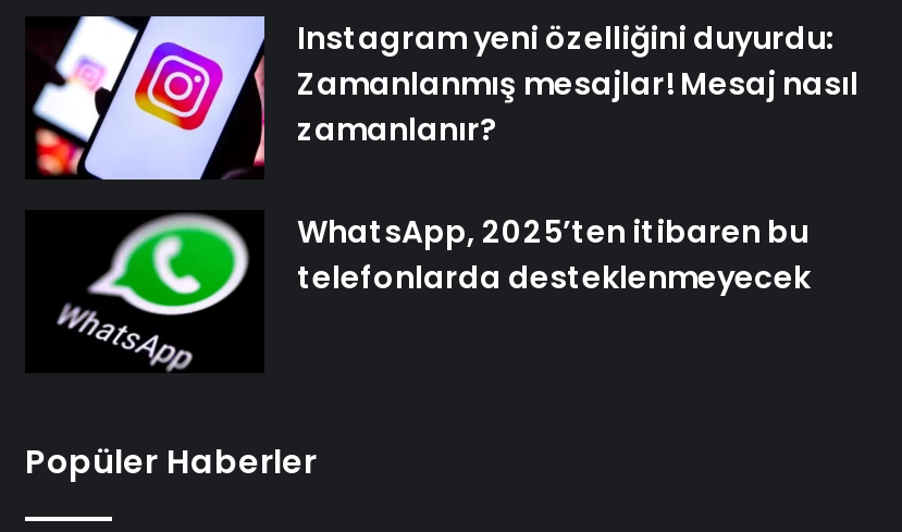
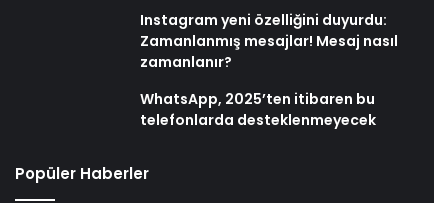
[27,14,267,182] [image] -> none
[27,212,262,371] [image] -> none

